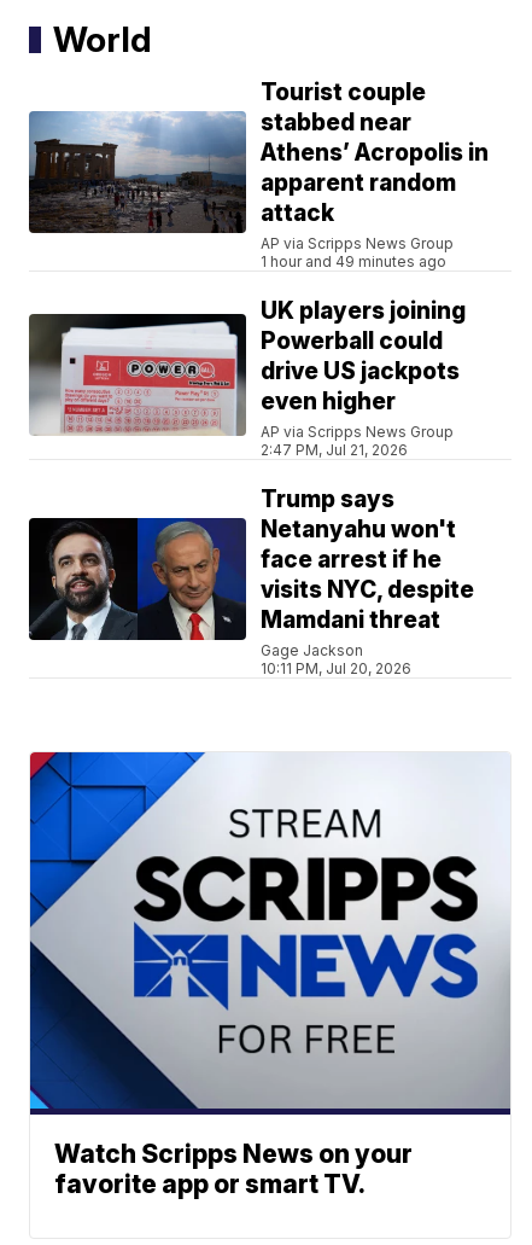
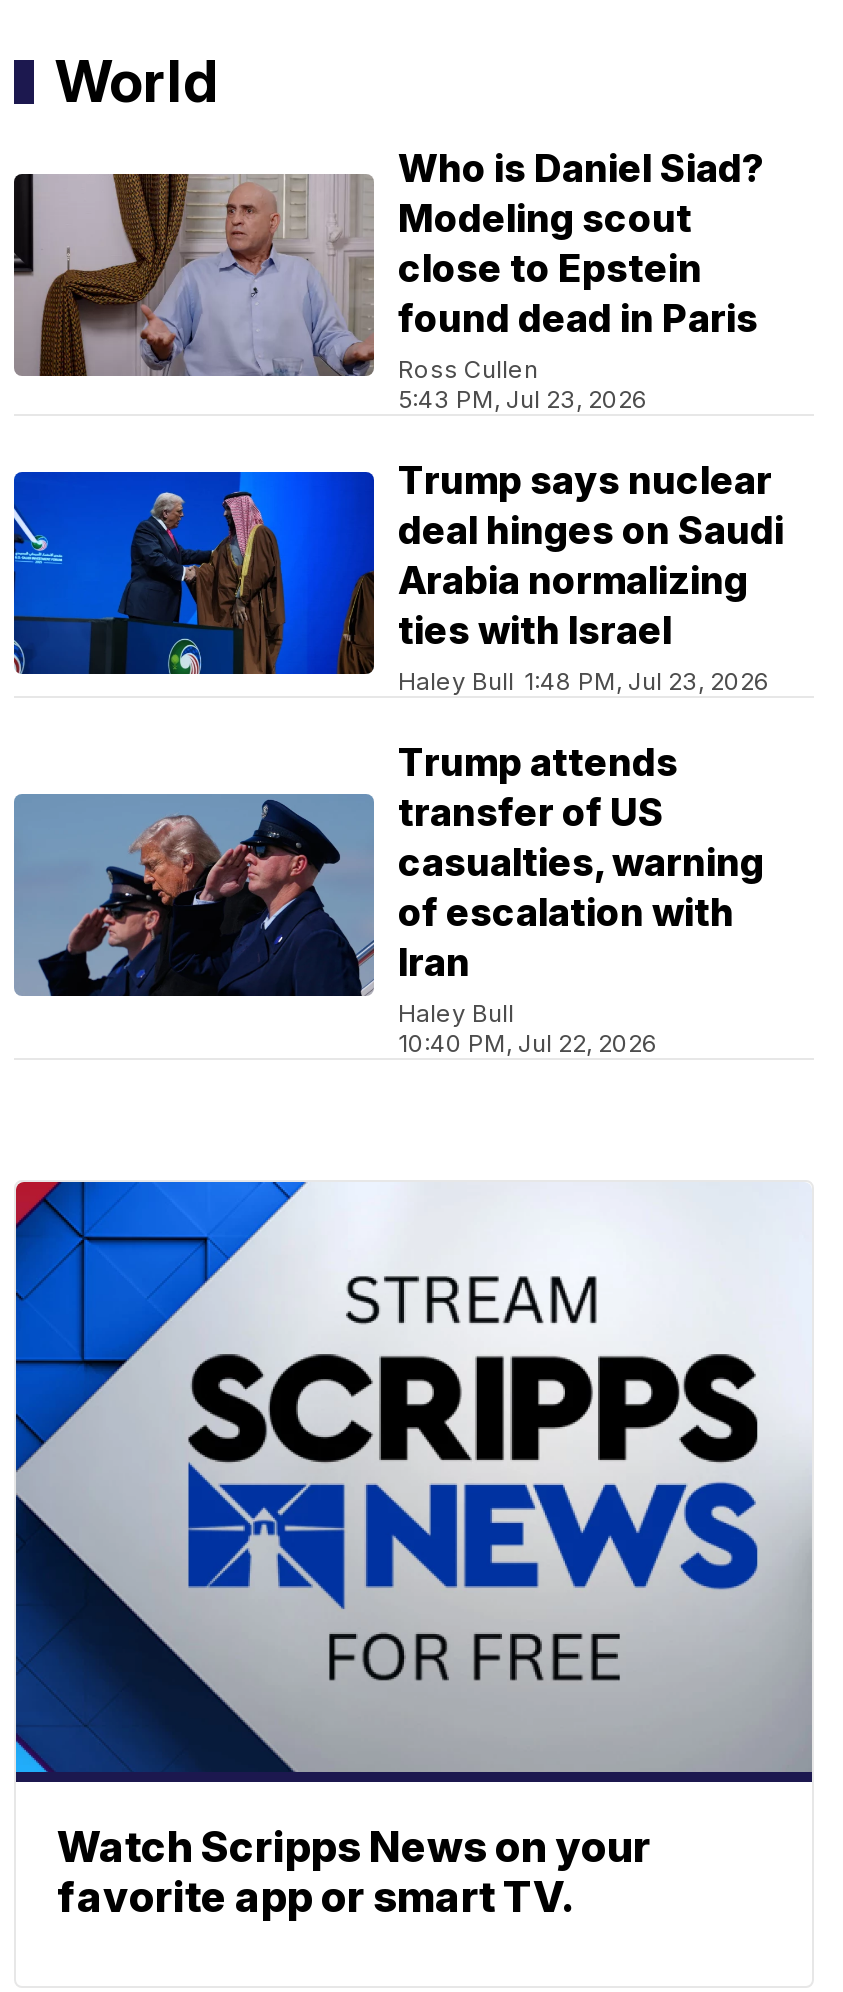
[28,79,489,271] [image] | Tourist couple | stabbed near | Athens’ Acropolis in | apparent random | attack | AP via Scripps News Group | 1 hour and 49 minutes ago -> [12,147,764,415] [image] | Who is Daniel Siad? | Modeling scout | close to Epstein | found dead in Paris | Ross Cullen | 5:43 PM, Jul 23, 2026
[28,298,466,459] [image] | UK players joining | Powerball could | drive US jackpots | even higher | AP via Scripps News Group | 2:47 PM, Jul 21, 2026 -> [12,459,784,697] [image] | Trump says nuclear | deal hinges on Saudi | Arabia normalizing | ties with Israel | Haley Bull 1:48 PM, Jul 23, 2026
[29,486,474,678] [image] | Trump says | Netanyahu won't | face arrest if he | visits NYC, despite | Mamdani threat | Gage Jackson | 10:11 PM, Jul 20, 2026 -> [16,741,764,1059] [image] | Trump attends | transfer of US | casualties, warning | of escalation with | Iran | Haley Bull | 10:40 PM, Jul 22, 2026

